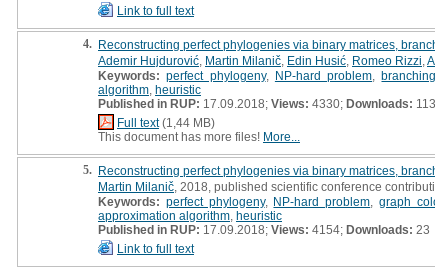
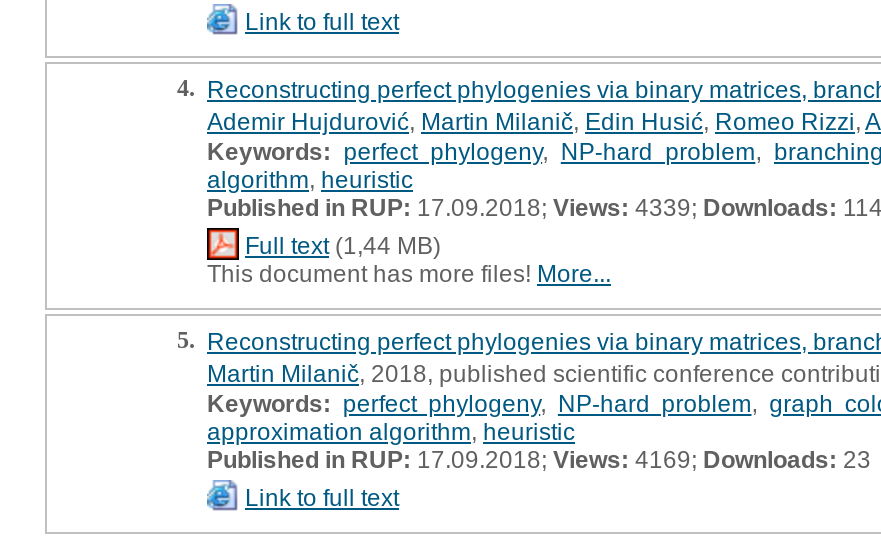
[98,96,435,110] Published in RUP: 17.09.2018; Views: 4330; Downloads: 113 -> [207,193,881,221] Published in RUP: 17.09.2018; Views: 4339; Downloads: 114
[98,222,430,236] Published in RUP:17.09.2018;Views: 4154; Downloads: 23 -> [207,445,871,473] Published in RUP:17.09.2018;Views: 4169; Downloads: 23

